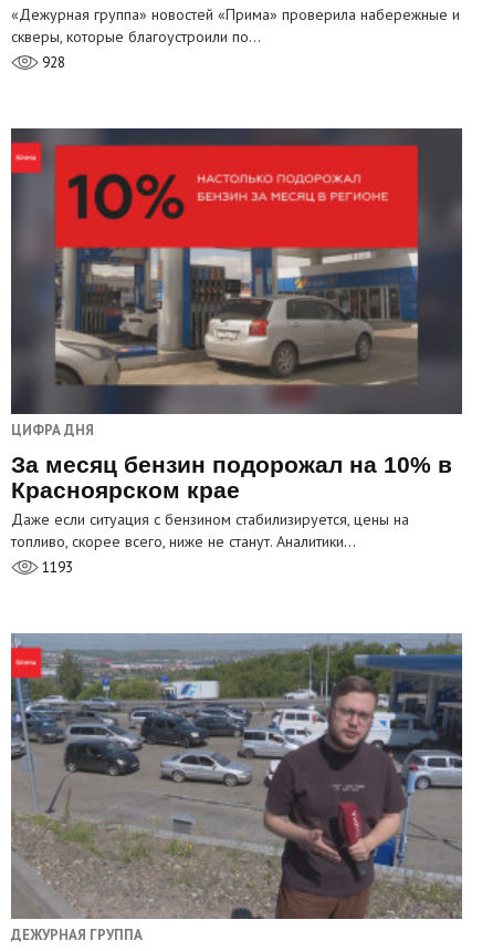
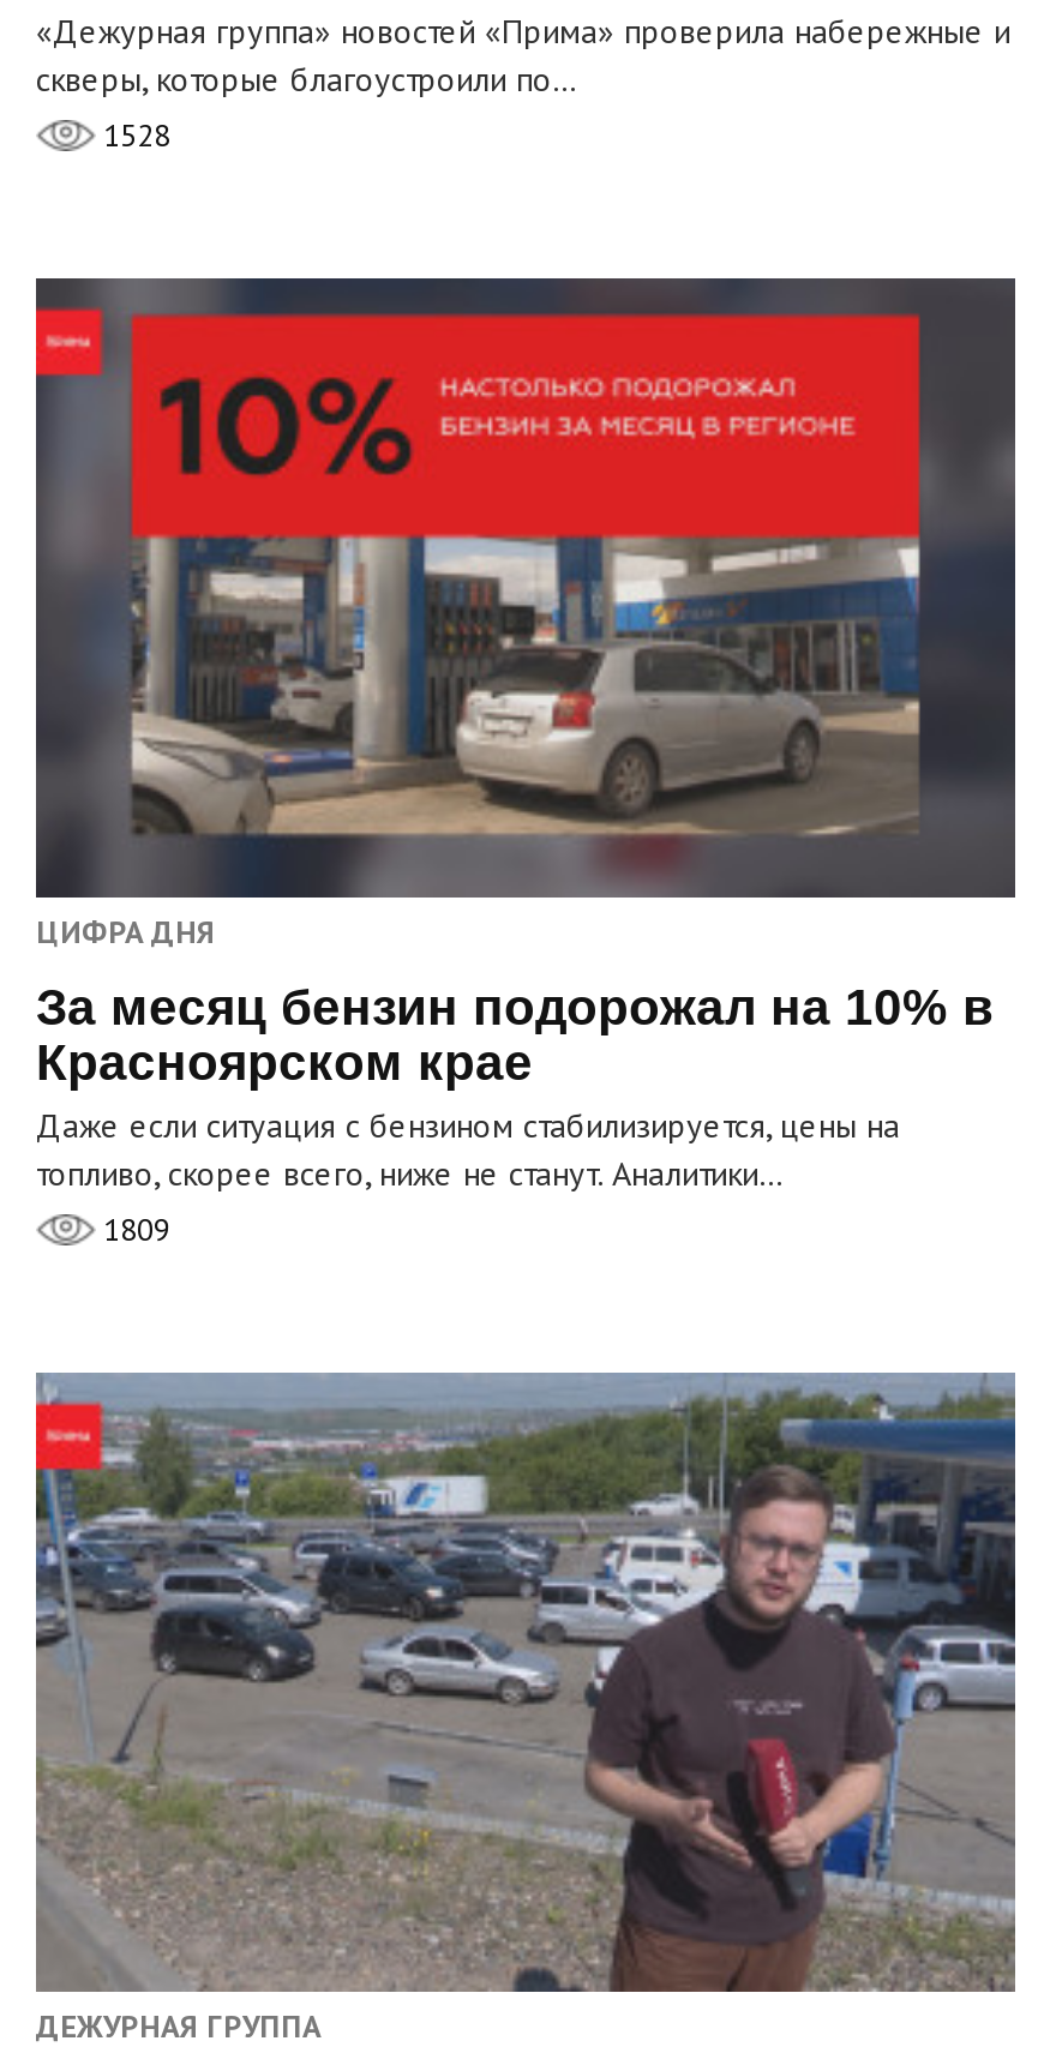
[39,53,65,72] 928 -> [96,114,170,155] 1528
[39,558,73,576] 1193 -> [96,1209,170,1250] 1809

